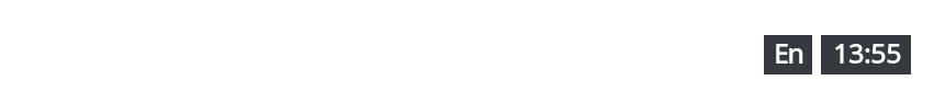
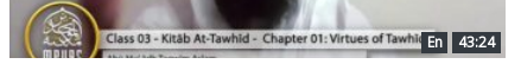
[774,34,900,71] En 13:55 -> [427,32,495,52] En 43:24

